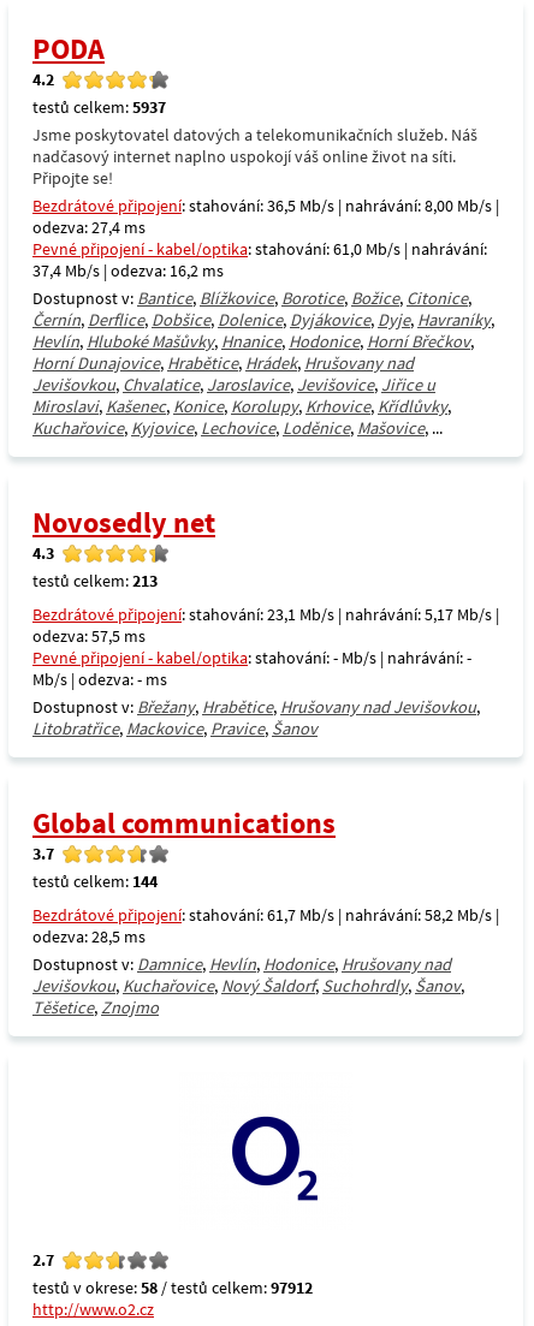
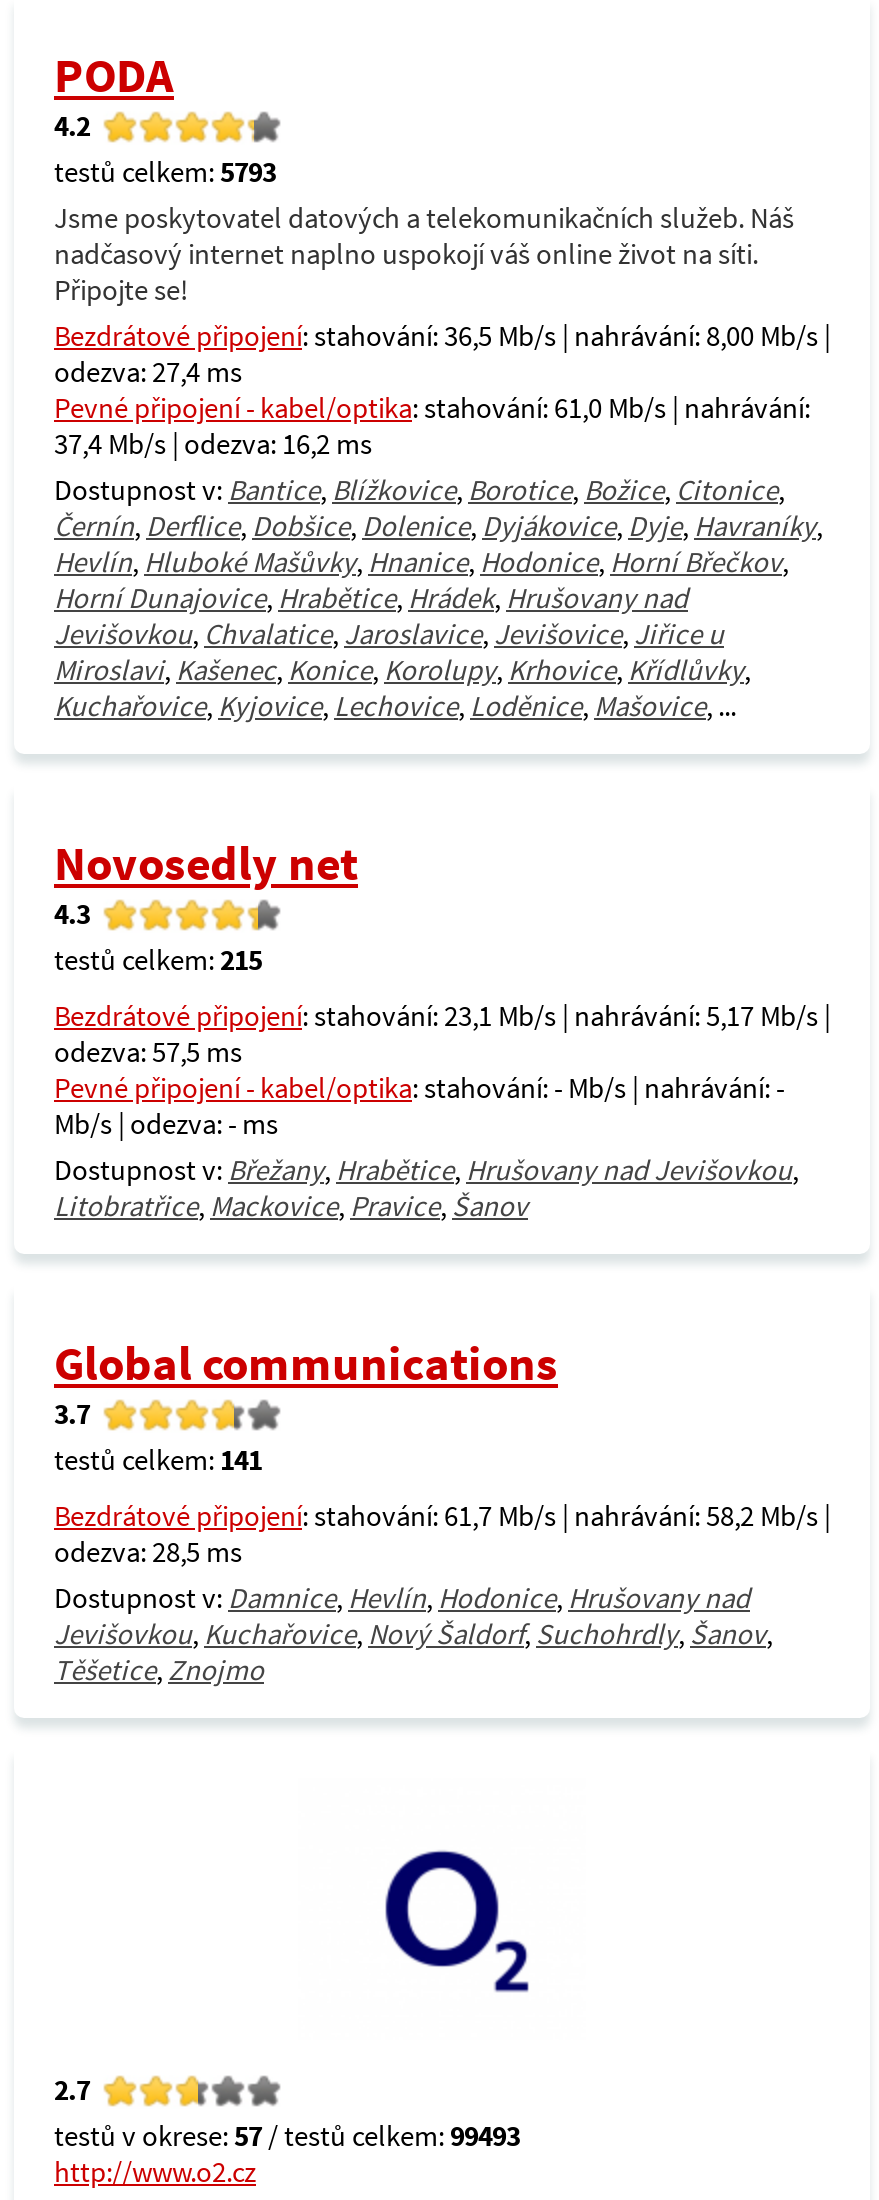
[32,96,166,118] testů celkem: 5937 -> [54,154,276,190] testů celkem: 5793
[32,570,158,591] testů celkem: 213 -> [54,942,262,978] testů celkem: 215
[32,870,158,892] testů celkem: 144 -> [54,1442,262,1478] testů celkem: 141
[32,1277,313,1298] testů v okrese: 58 / testů celkem: 97912 -> [54,2118,520,2154] testů v okrese: 57 / testů celkem: 99493

